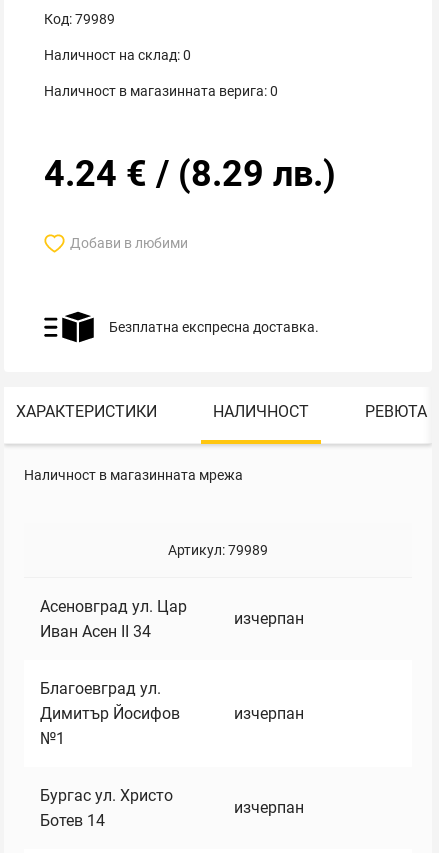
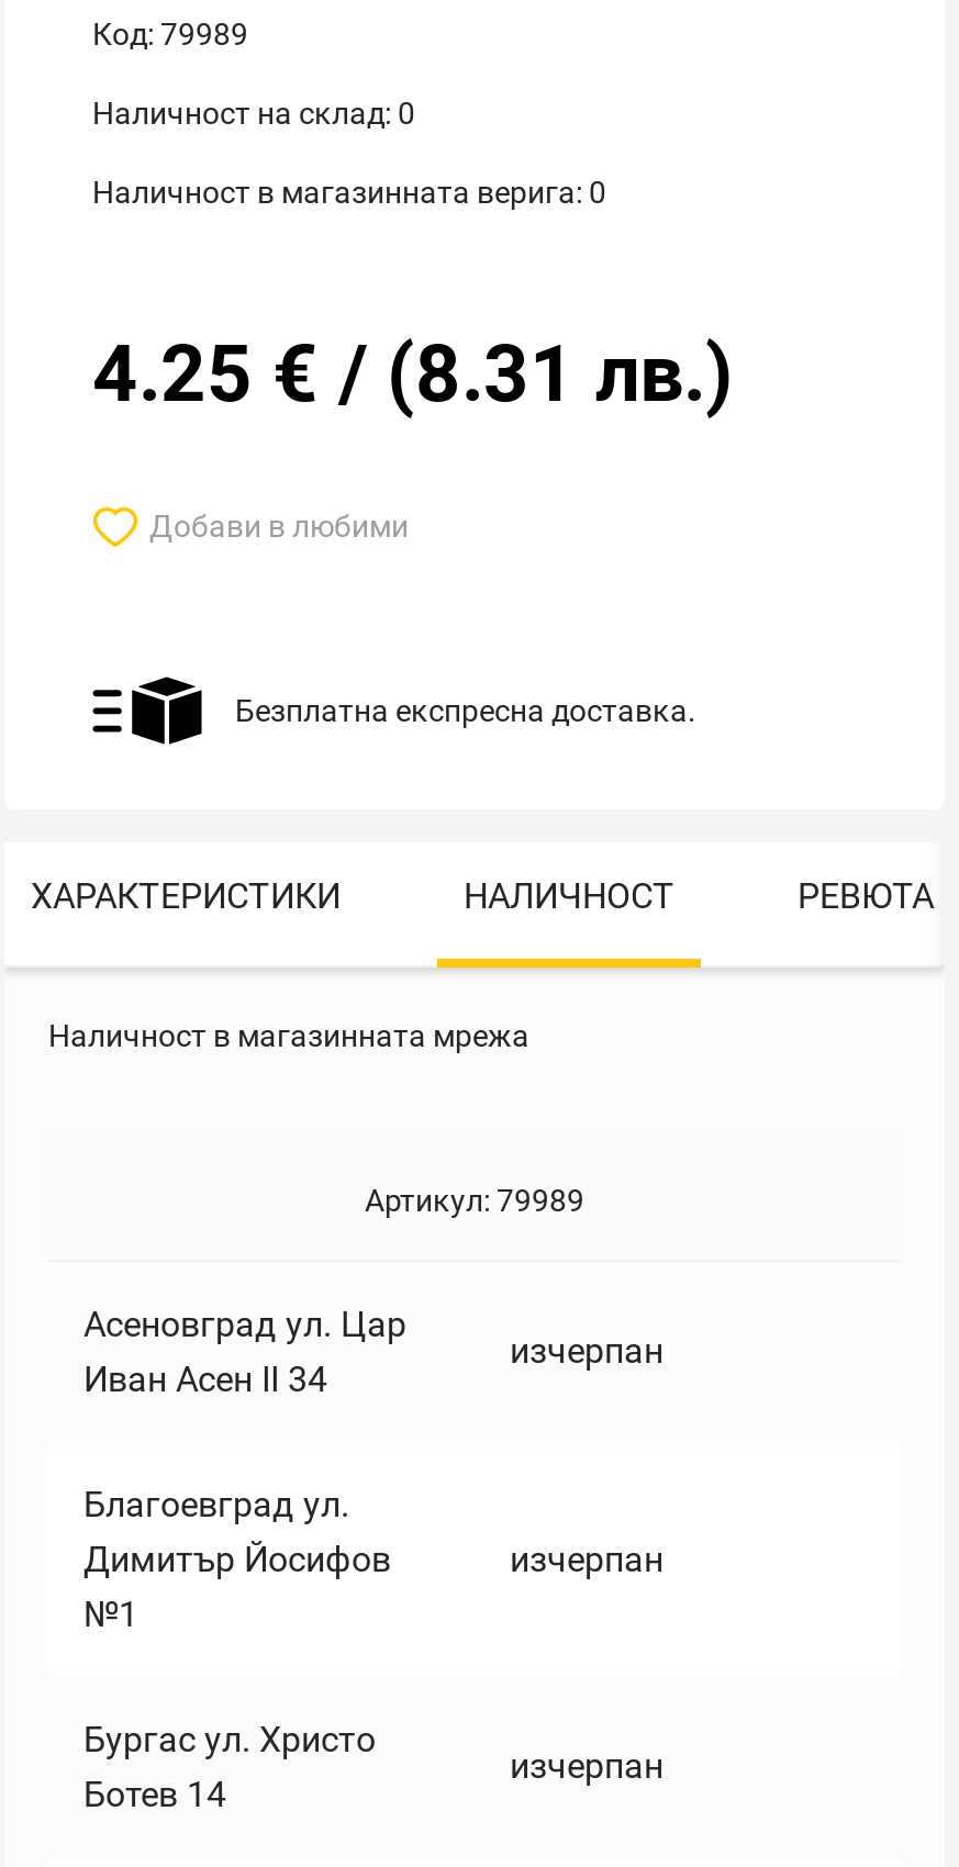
[44,153,336,195] 4.24 €/ (8.29 лв.) -> [92,329,734,421] 4.25 €/ (8.31 лв.)

